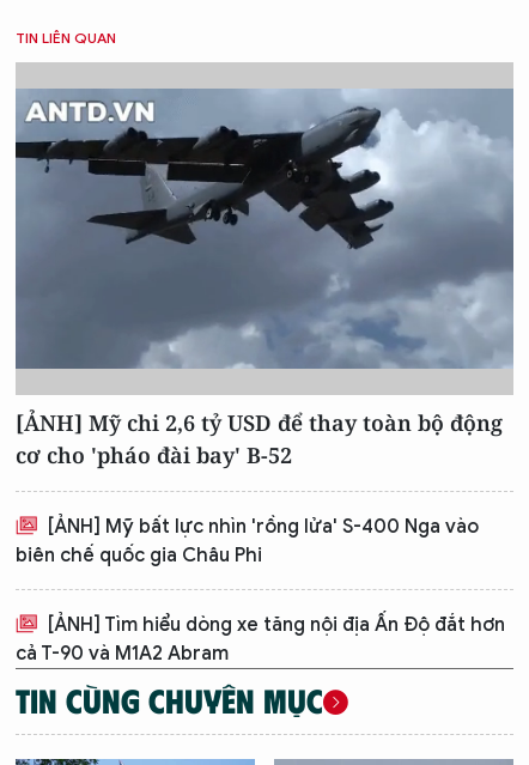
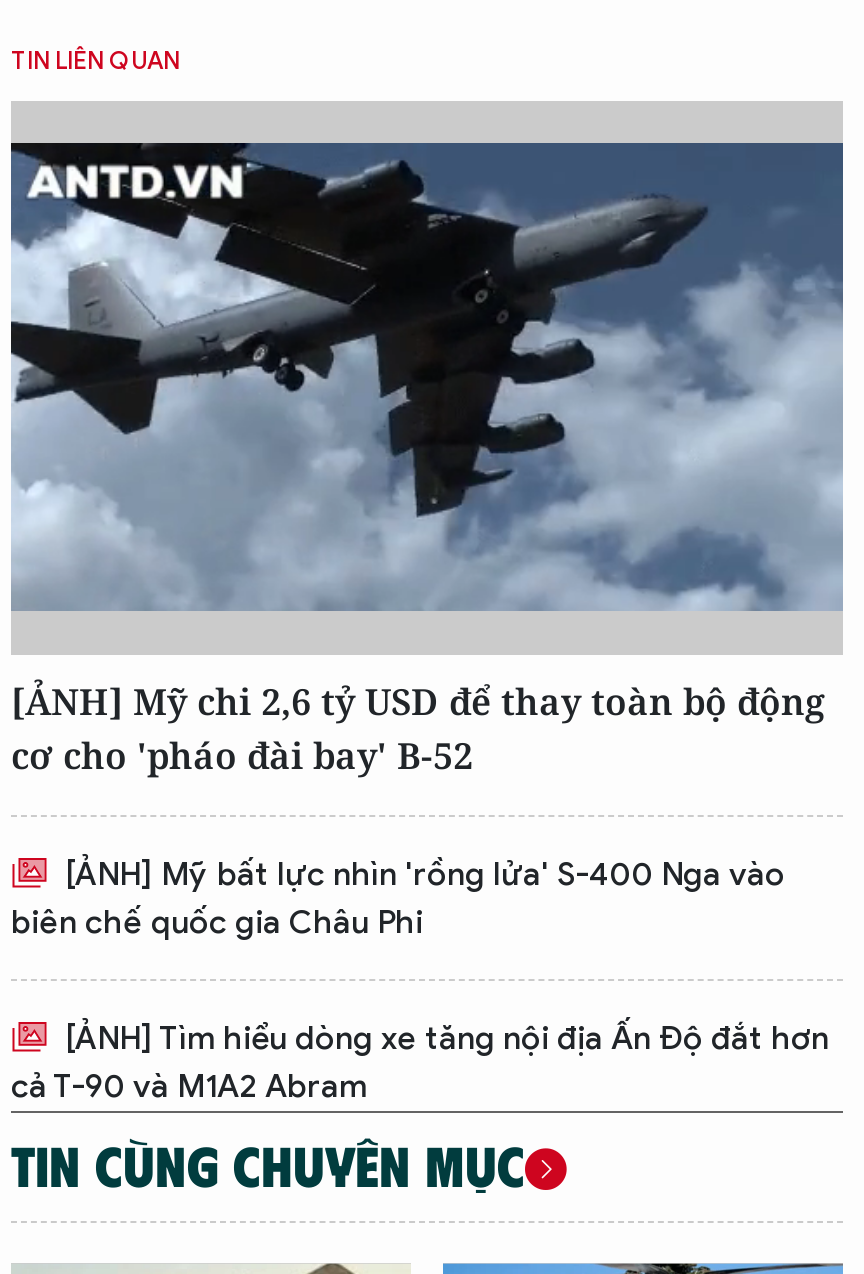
[14,87,513,369] [image] -> [9,142,843,610] [image]

